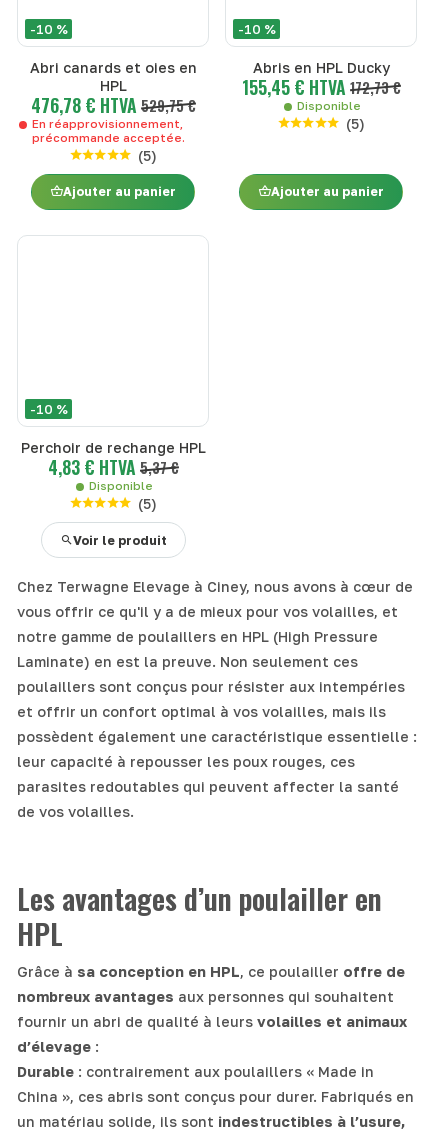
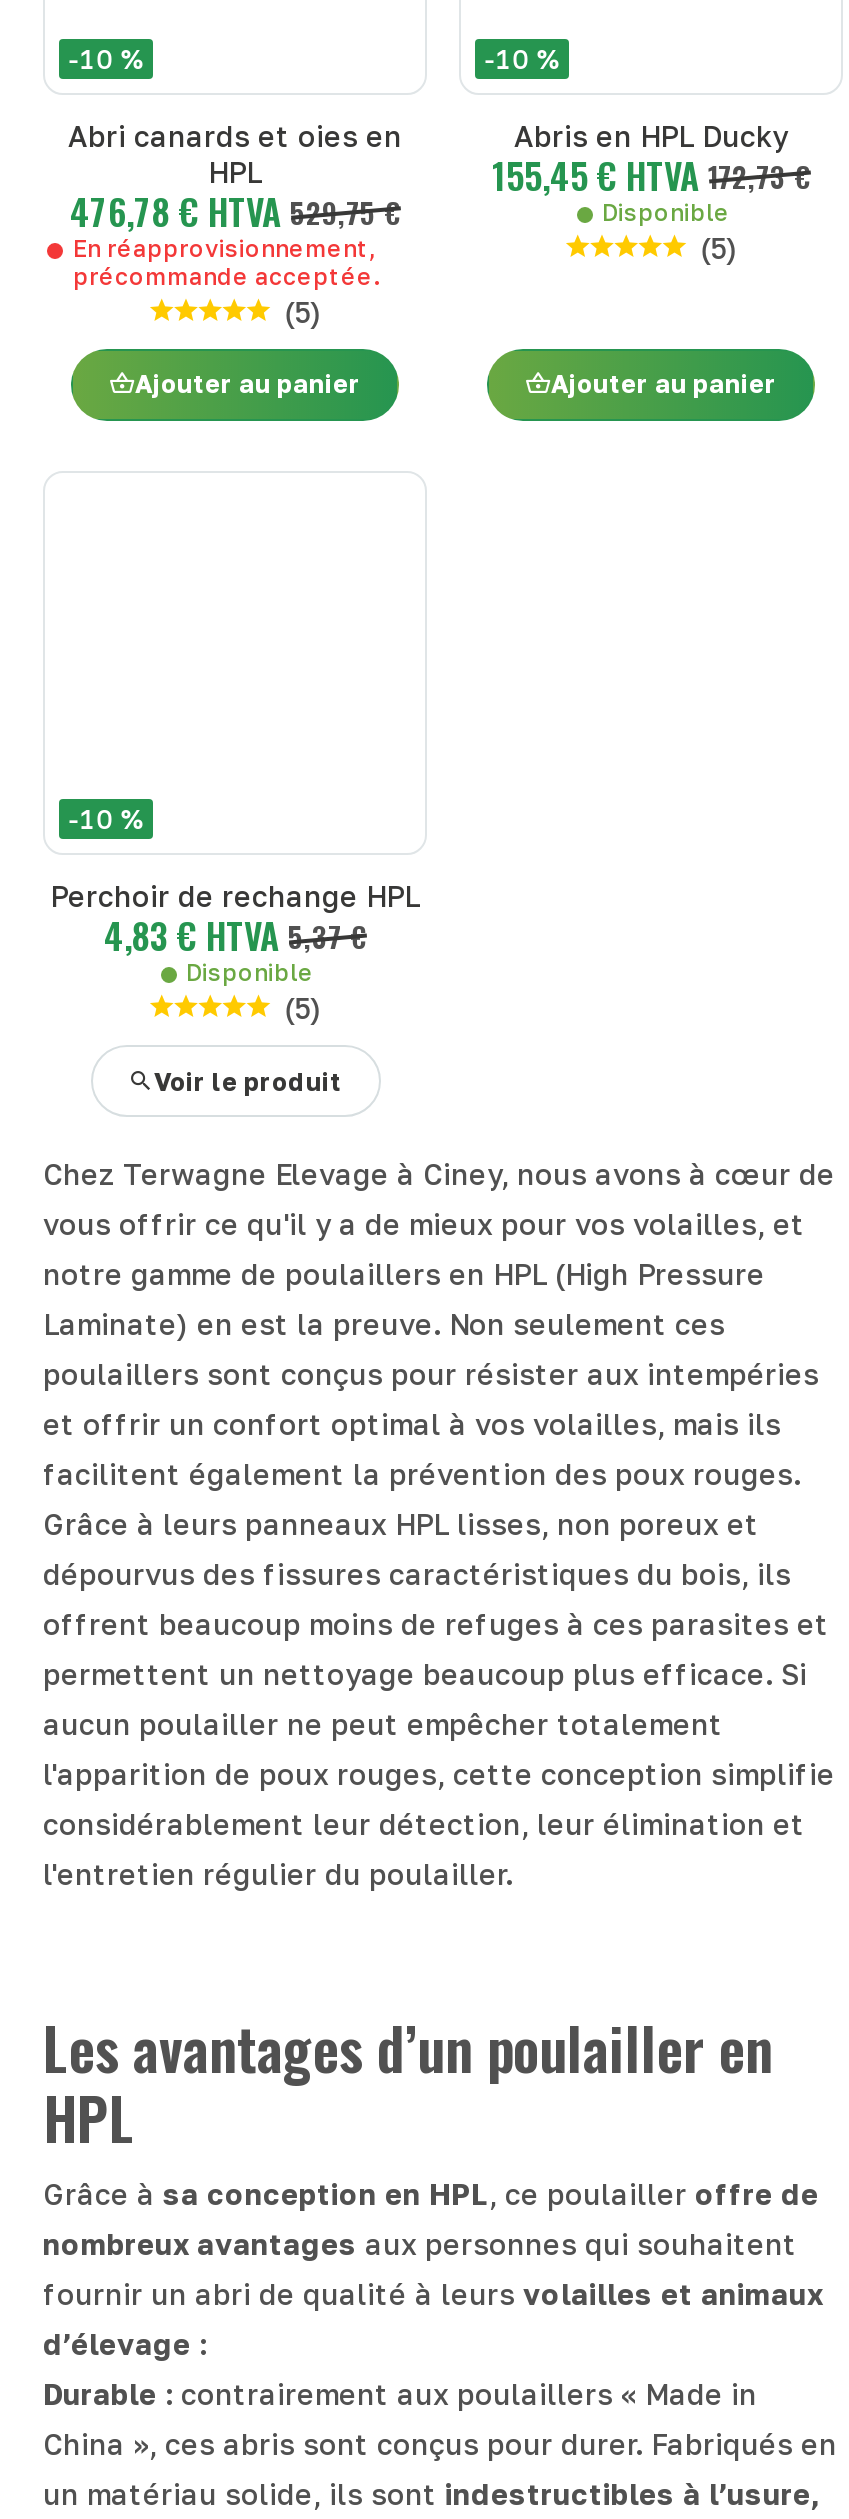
[17,728,417,820] possèdent également une caractéristique essentielle : | leur capacité à repousser les poux rouges, ces | parasites redoutables qui peuvent affecter la santé | de vos volailles. -> [43,1458,835,1892] facilitent également la prévention des poux rouges. | Grâce à leurs panneaux HPL lisses, non poreux et | dépourvus des fissures caractéristiques du bois, ils | offrent beaucoup moins de refuges à ces parasites et | permettent un nettoyage beaucoup plus efficace. Si | aucun poulailler ne peut empêcher totalement | l'apparition de poux rouges, cette conception simplifie | considérablement leur détection, leur élimination et | l'entretien régulier du poulailler.

